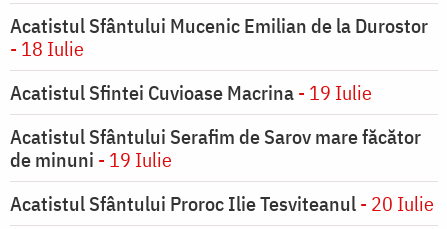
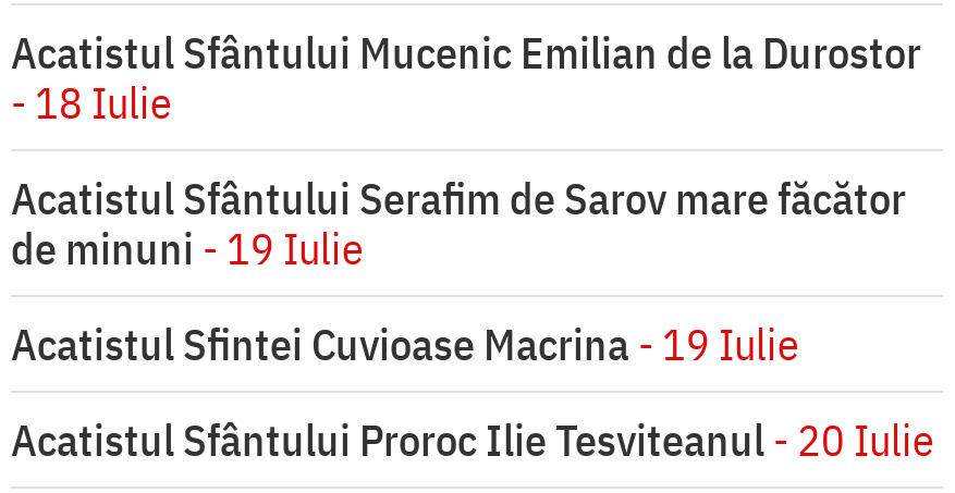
moved [10,79,372,106] -> [11,316,799,374]: Acatistul Sfintei Cuvioase Macrina - 19 Iulie
moved [10,123,421,173] -> [11,170,906,279]: Acatistul Sfântului Serafim de Sarov mare făcător | de minuni - 19 Iulie

